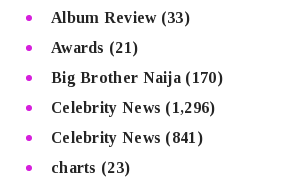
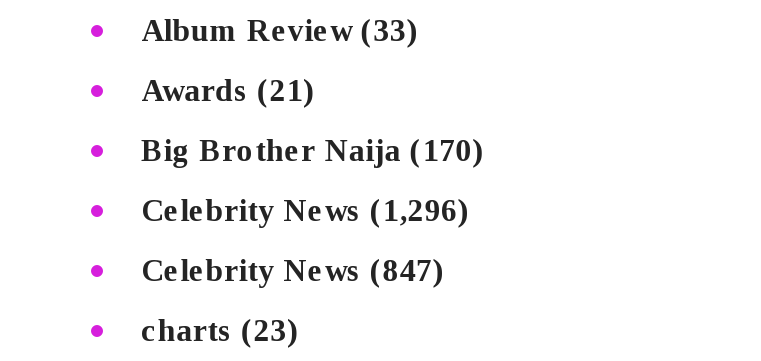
[51,129,203,146] Celebrity News (841) -> [141,253,445,287] Celebrity News (847)

